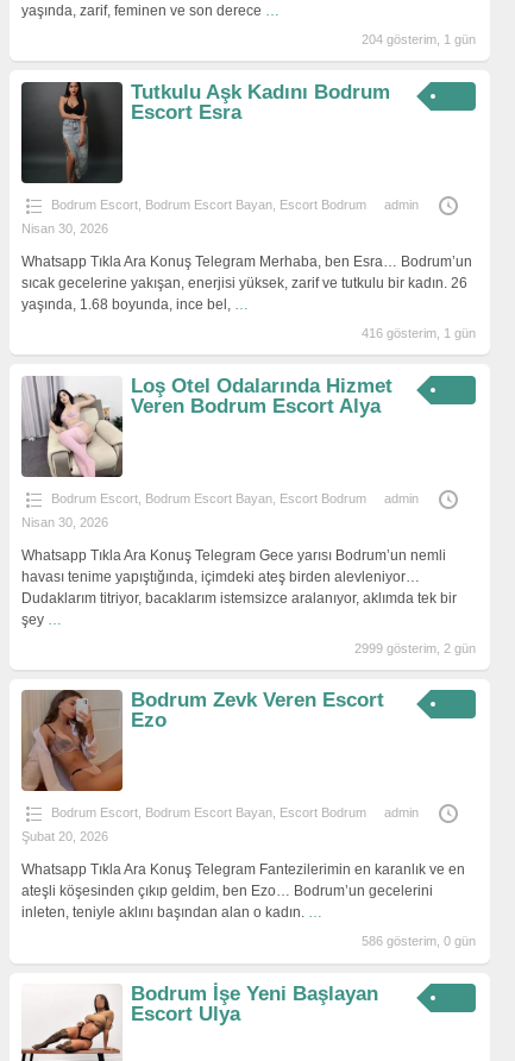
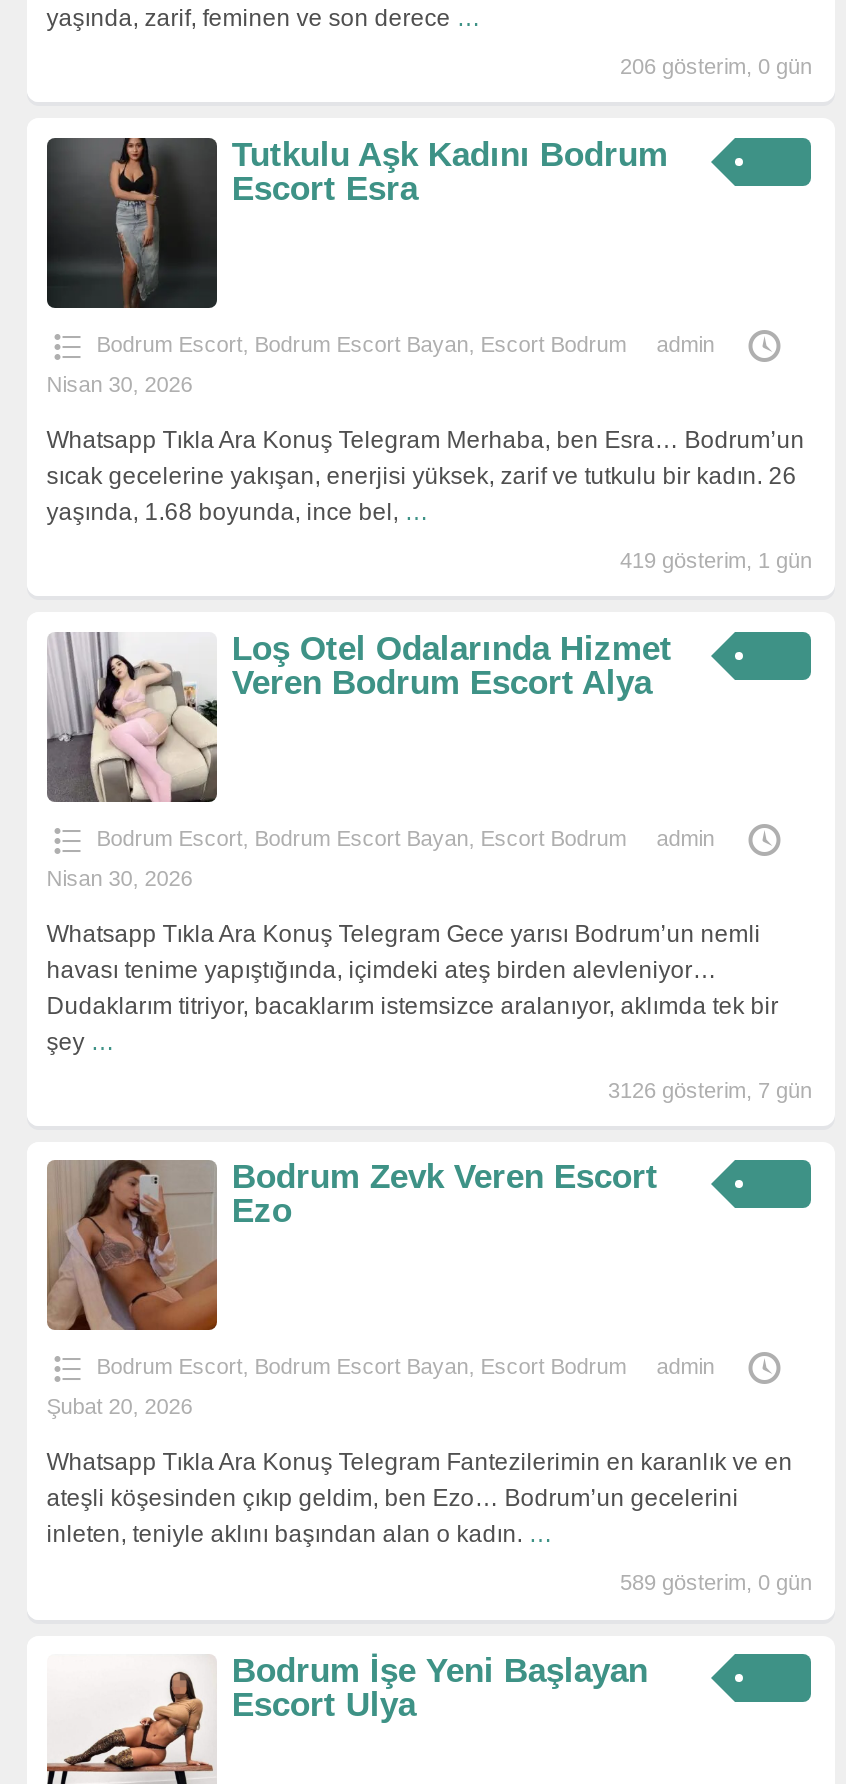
[362,32,476,47] 204 gösterim, 1 gün -> [620,54,812,78] 206 gösterim, 0 gün
[362,326,476,340] 416 gösterim, 1 gün -> [620,548,812,572] 419 gösterim, 1 gün
[355,641,476,655] 2999 gösterim, 2 gün -> [608,1077,812,1101] 3126 gösterim, 7 gün
[362,934,476,948] 586 gösterim, 0 gün -> [620,1570,812,1594] 589 gösterim, 0 gün

